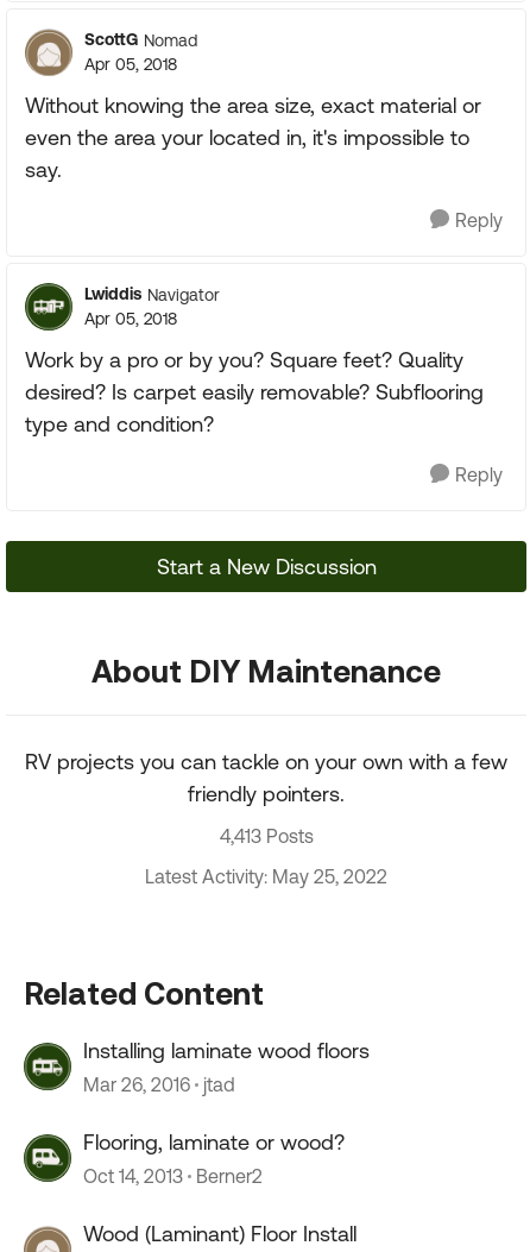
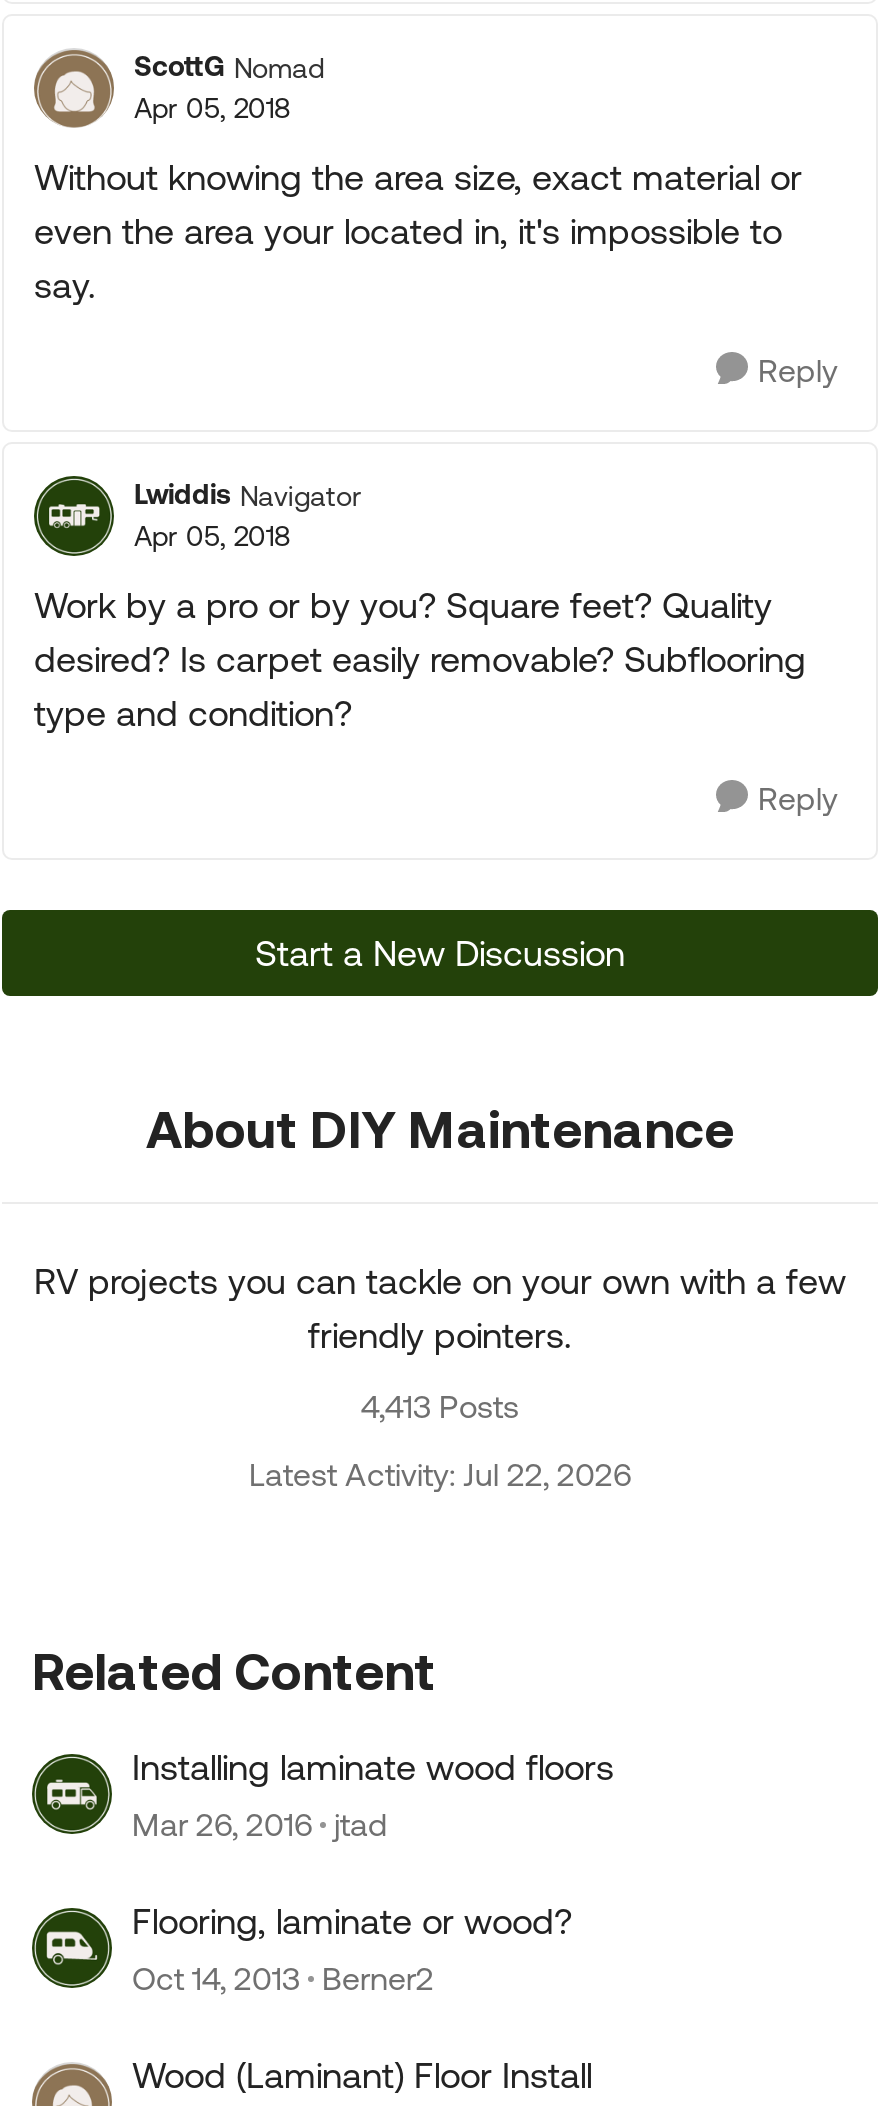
[145,866,387,887] Latest Activity: May 25, 2022 -> [249,1456,631,1492] Latest Activity: Jul 22, 2026

